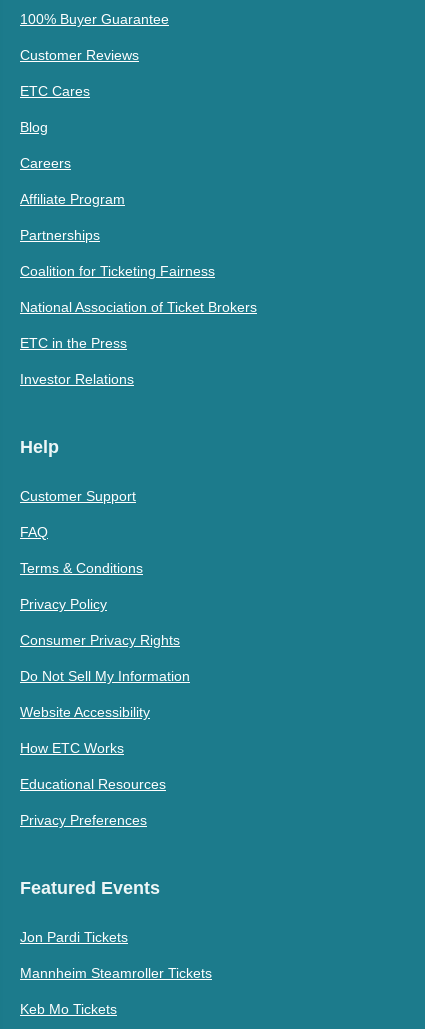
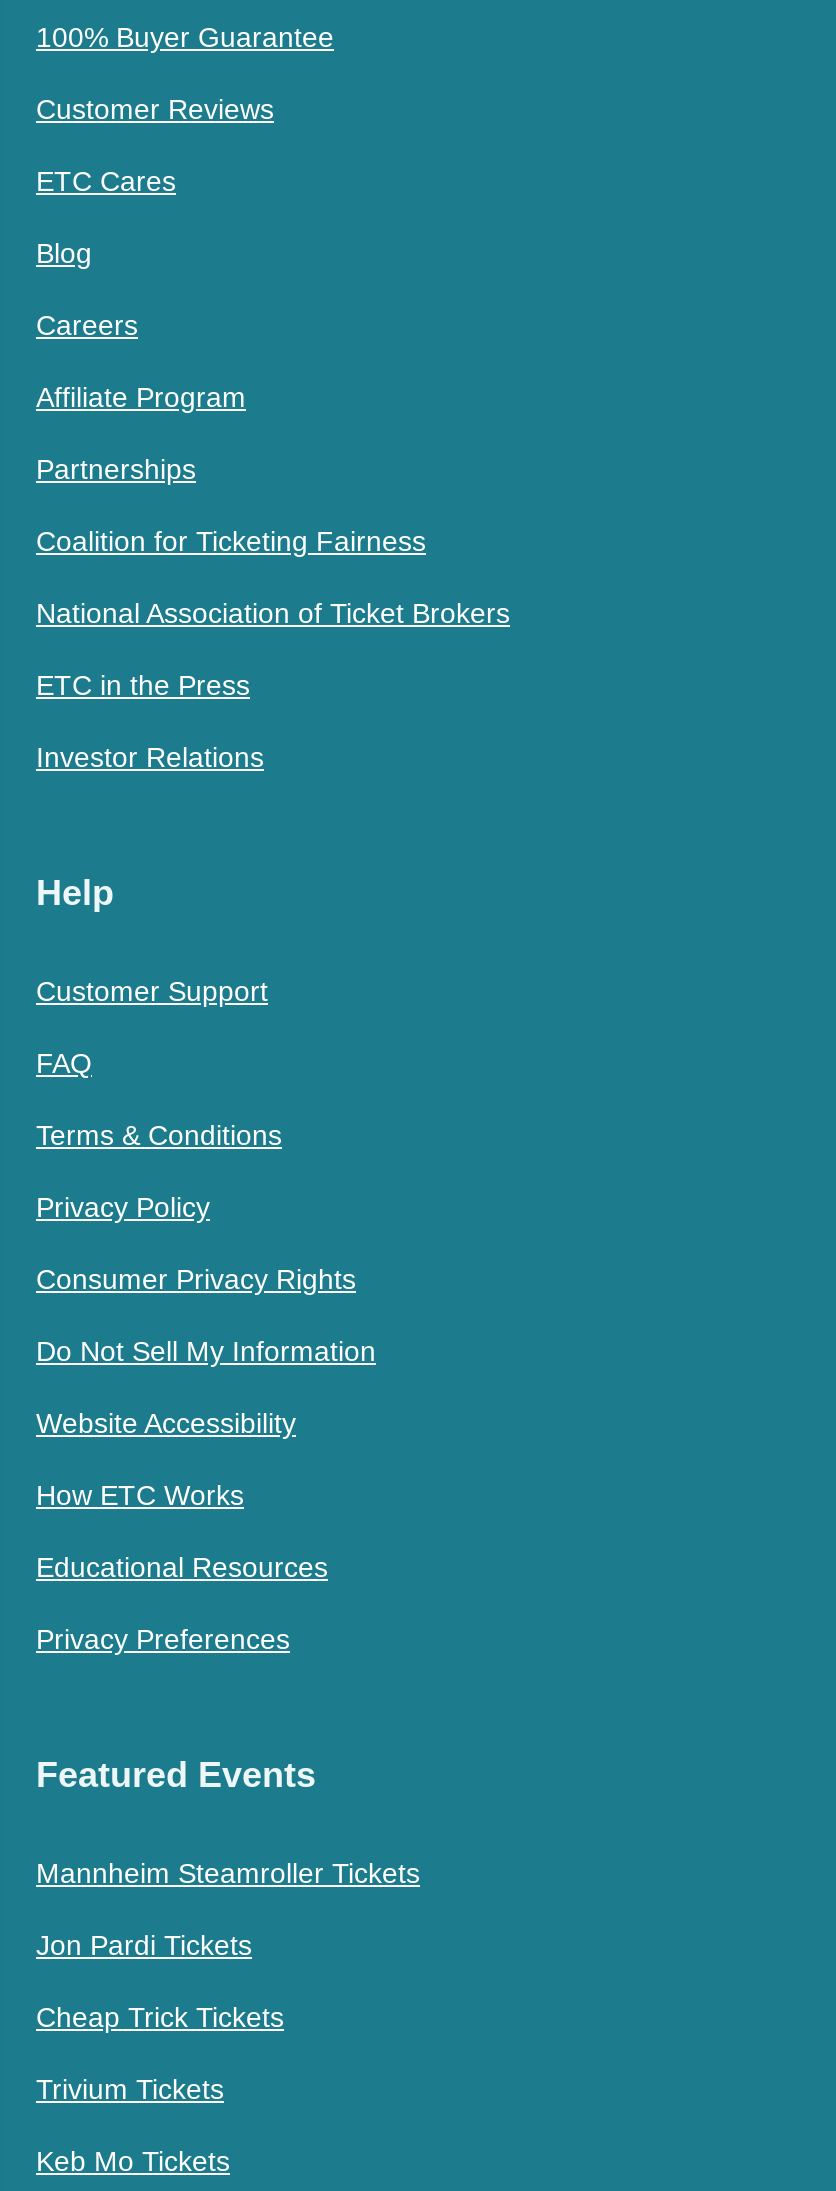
none -> [36,2000,284,2104] Cheap Trick Tickets | Trivium Tickets
moved [20,964,212,980] -> [36,1856,420,1888]: Mannheim Steamroller Tickets

